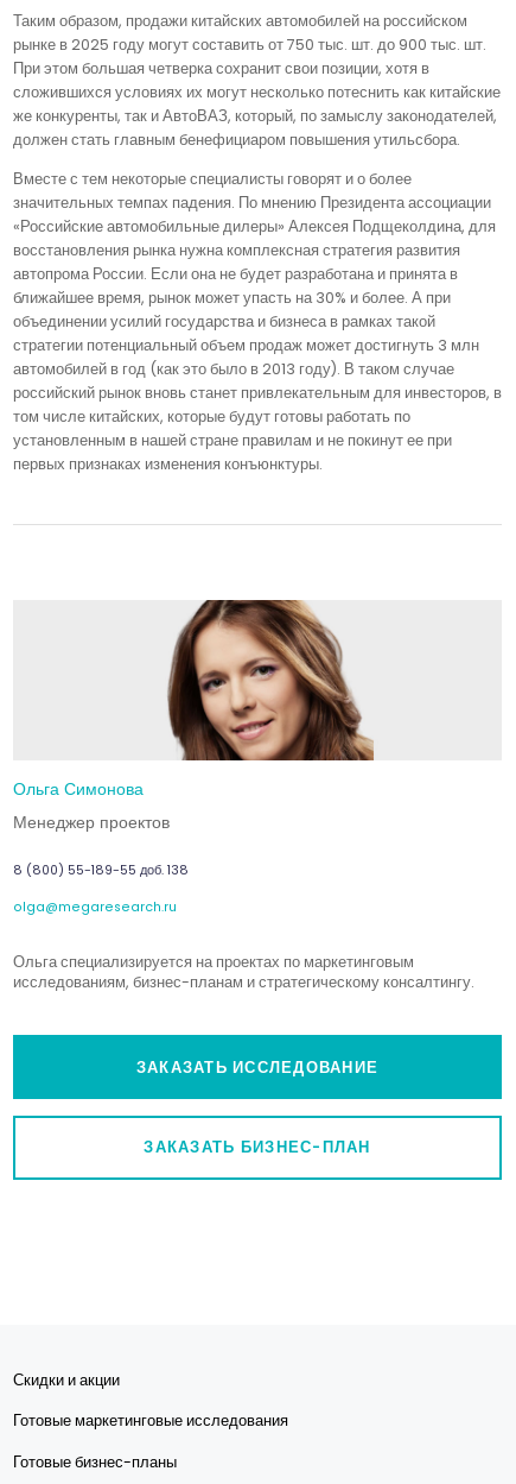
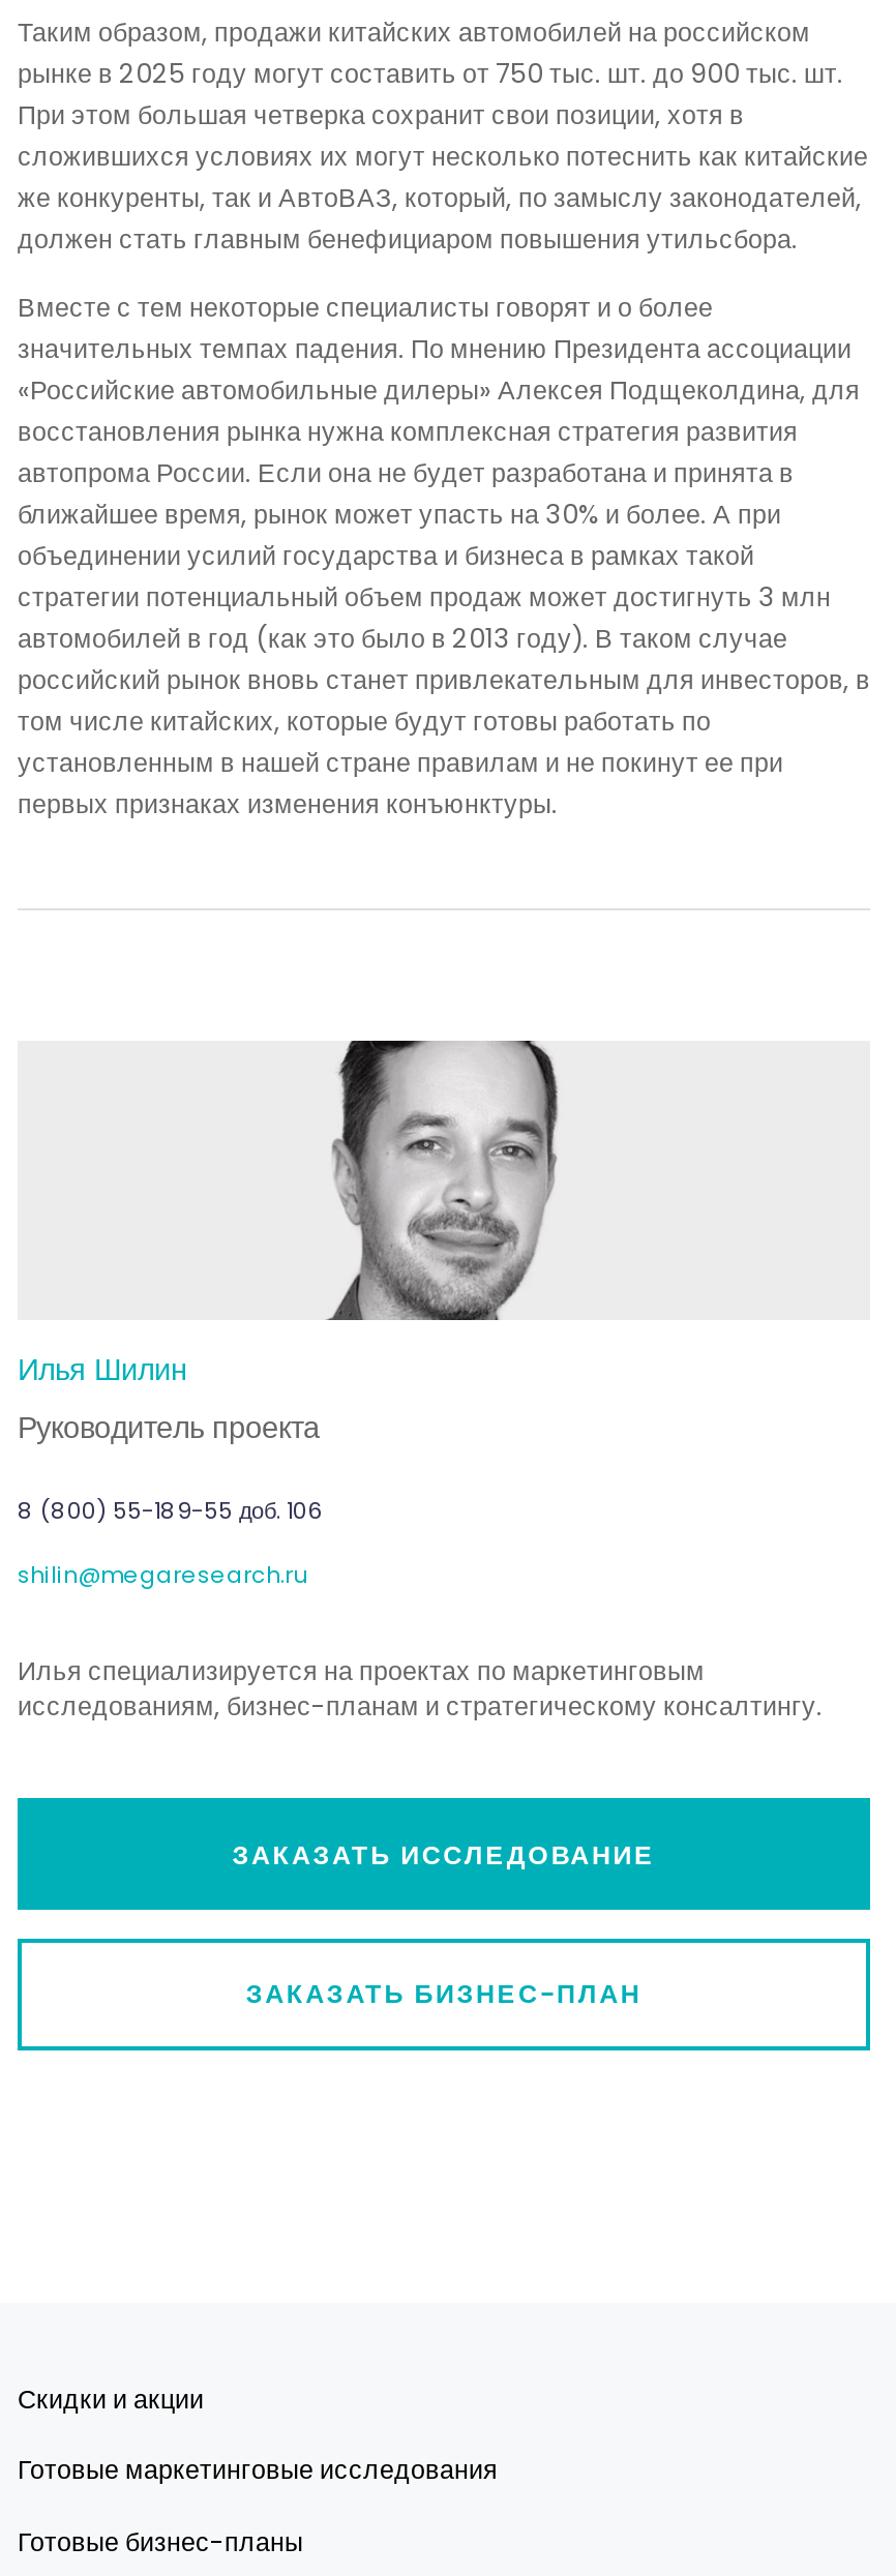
[13,599,375,834] [image] | Ольга Симонова | Менеджер проектов -> [18,1039,647,1448] [image] | Илья Шилин | Руководитель проекта
[13,861,189,879] 8 (800) 55-189-55 доб. 138 -> [18,1495,322,1526] 8 (800) 55-189-55 доб. 106
[13,899,177,917] olga@megaresearch.ru -> [18,1561,307,1592] shilin@megaresearch.ru
[13,952,414,972] Ольга специализируется на проектах по маркетинговым -> [18,1654,705,1689] Илья специализируется на проектах по маркетинговым

